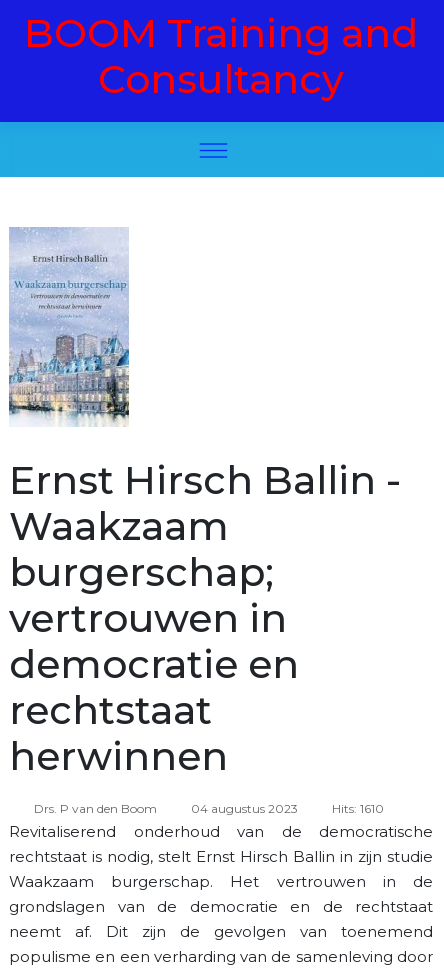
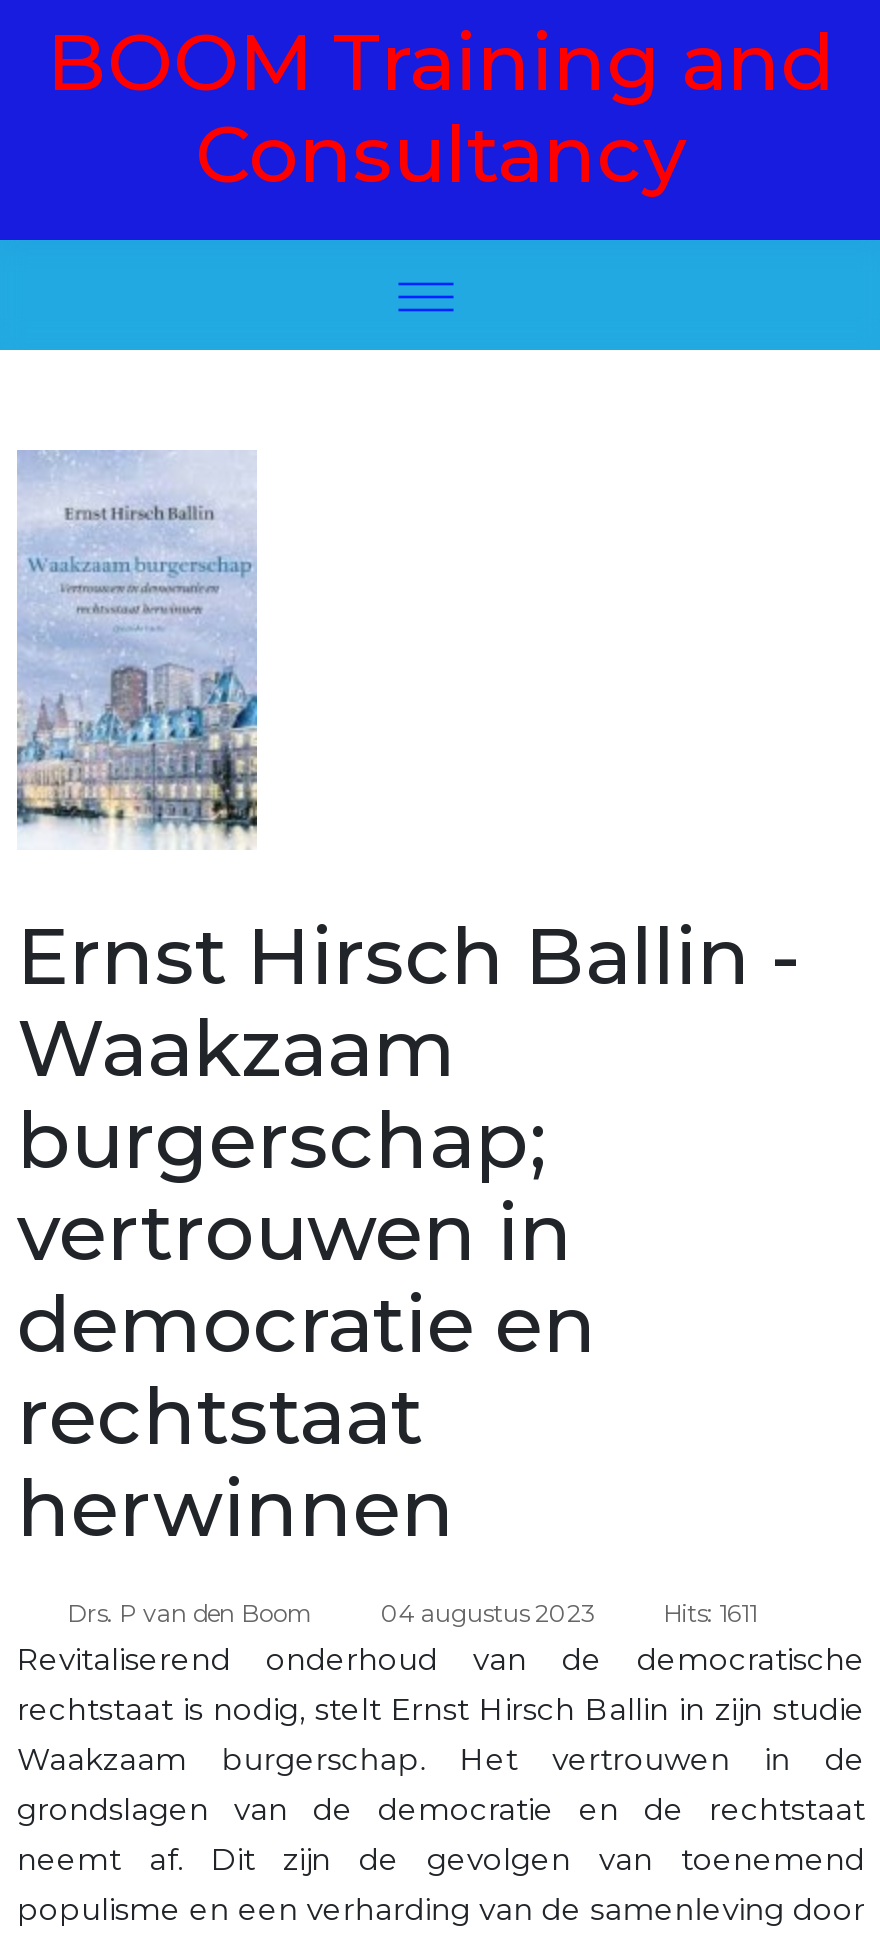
[332,801,384,816] Hits: 1610 -> [663,1598,757,1628] Hits: 1611

